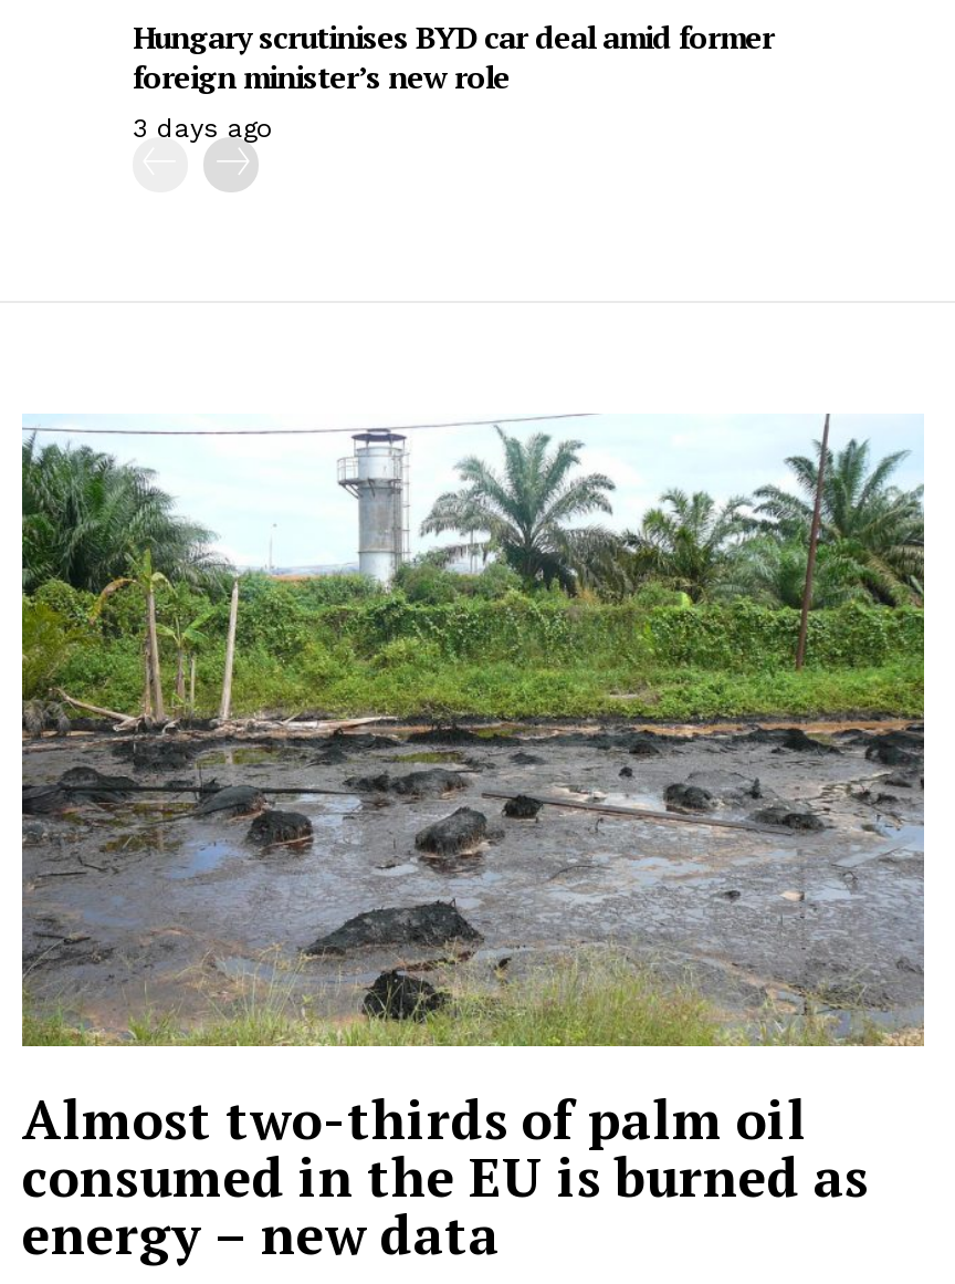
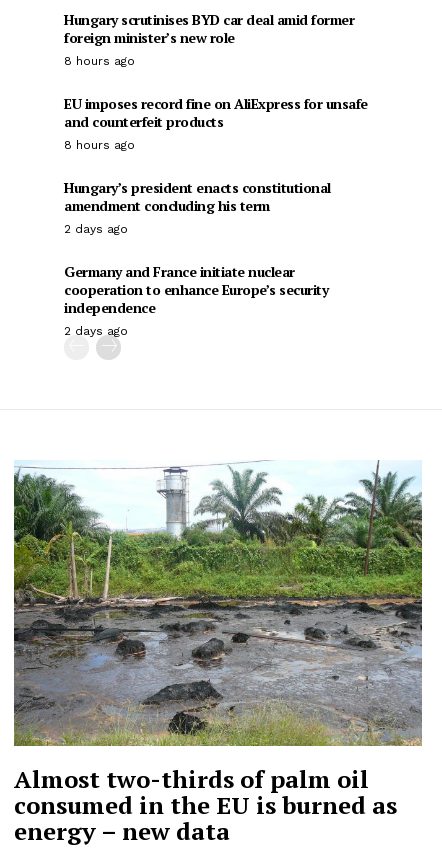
[133,113,274,144] 3 days ago -> [64,54,367,338] 8 hours ago | EU imposes record fine on AliExpress for unsafe | and counterfeit products | 8 hours ago | Hungary’s president enacts constitutional | amendment concluding his term | 2 days ago | Germany and France initiate nuclear | cooperation to enhance Europe’s security | independence | 2 days ago

